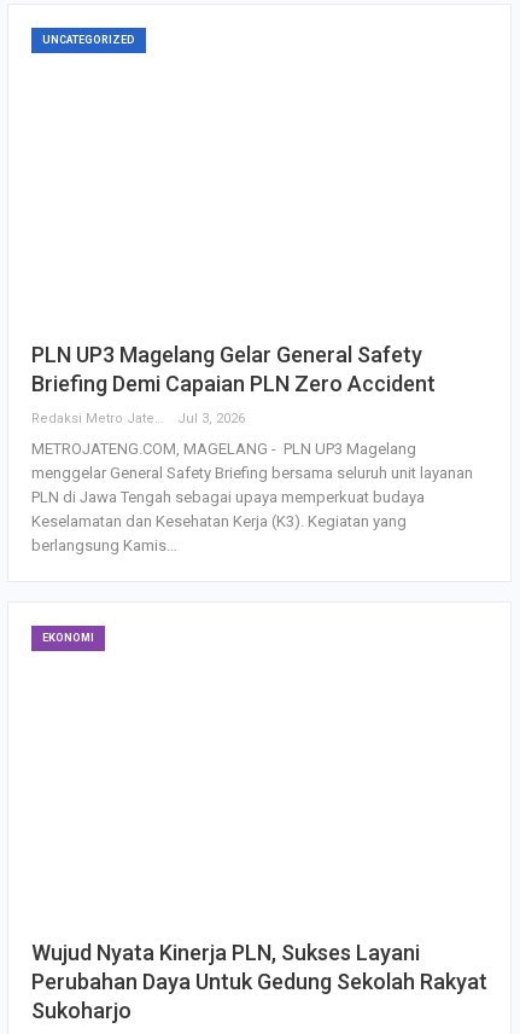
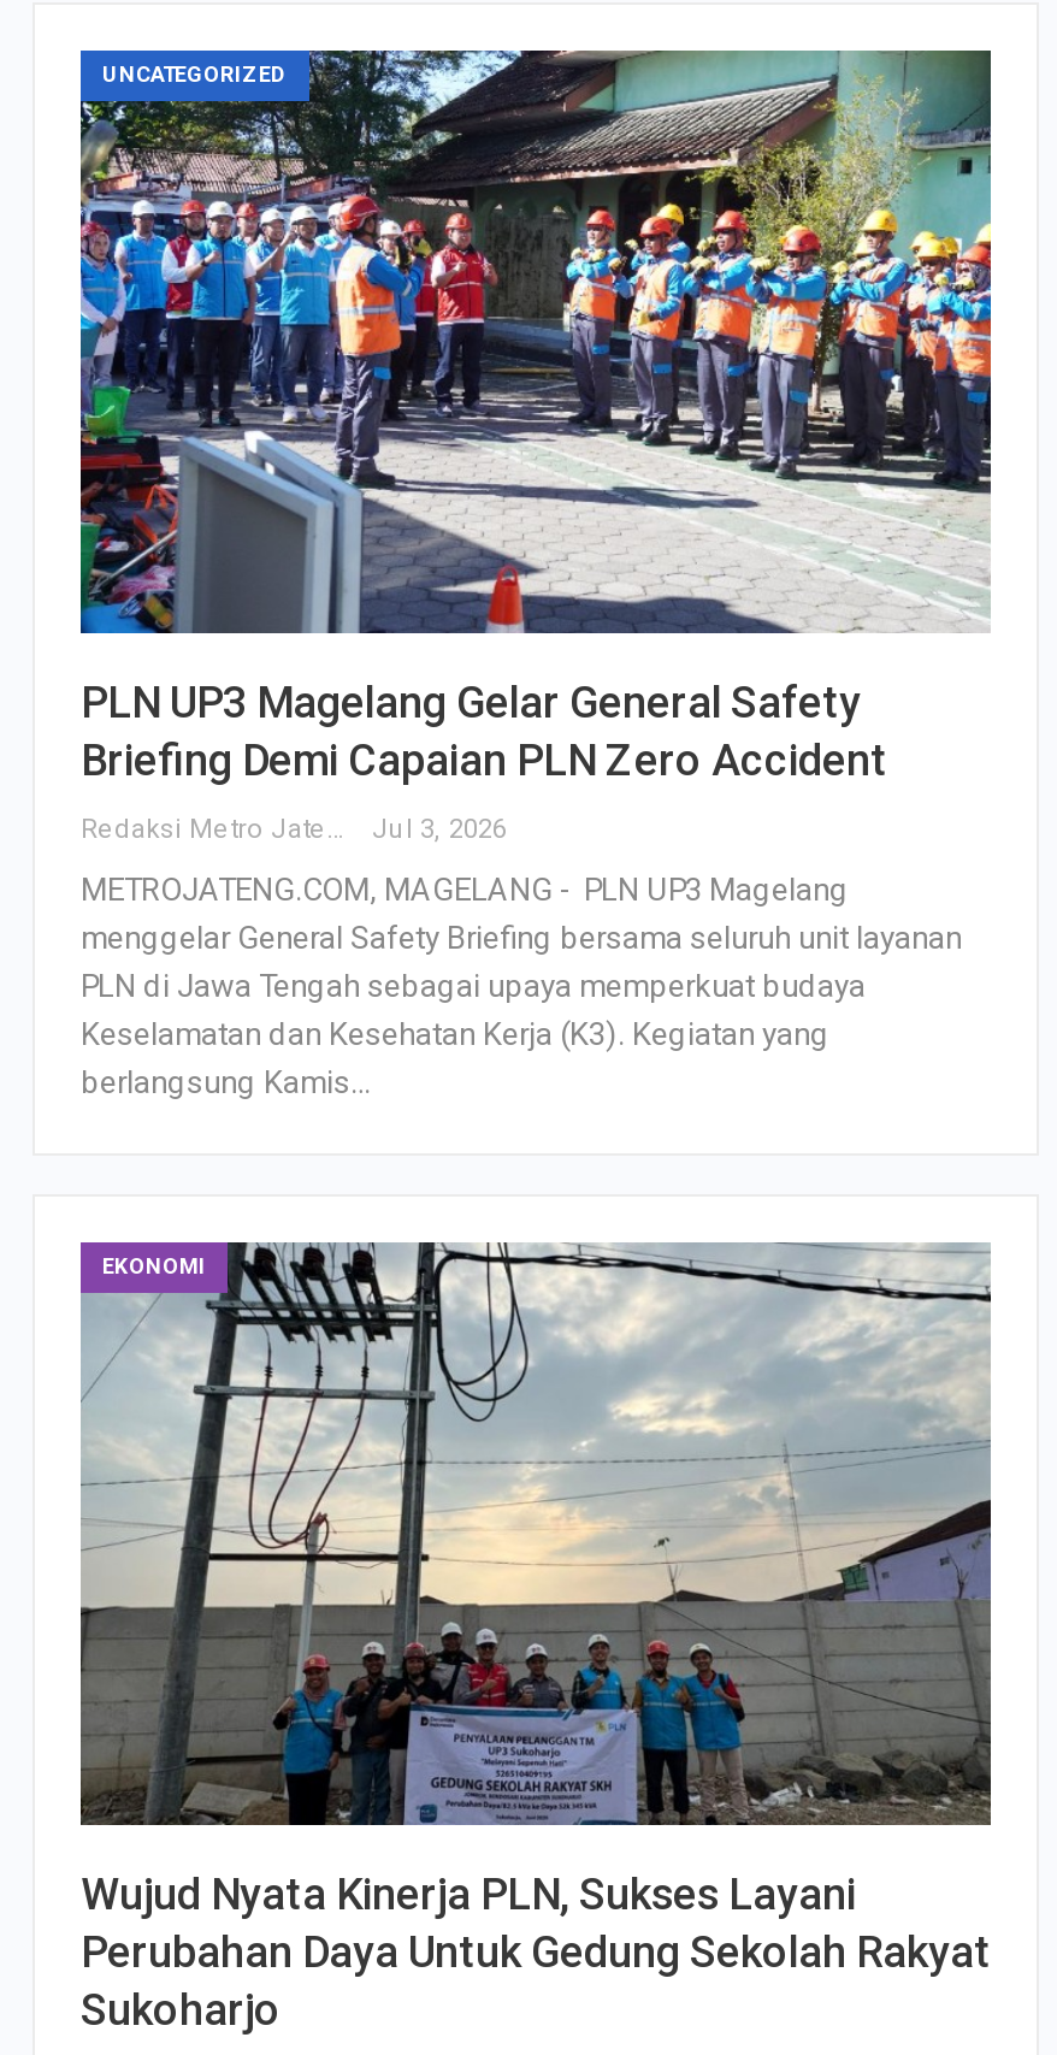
none -> [78,47,993,637] [image]
none -> [78,1239,993,1829] [image]

